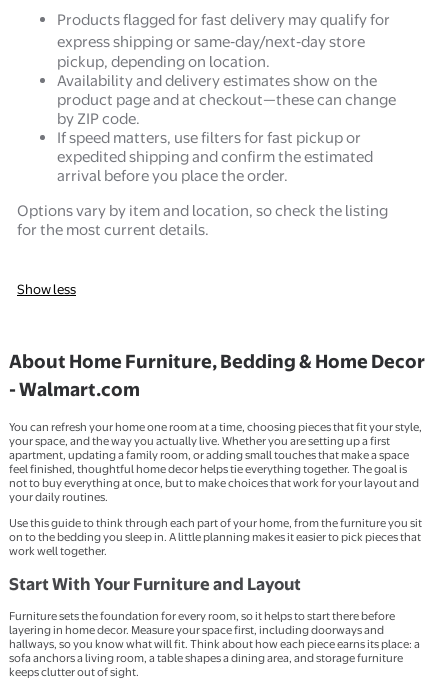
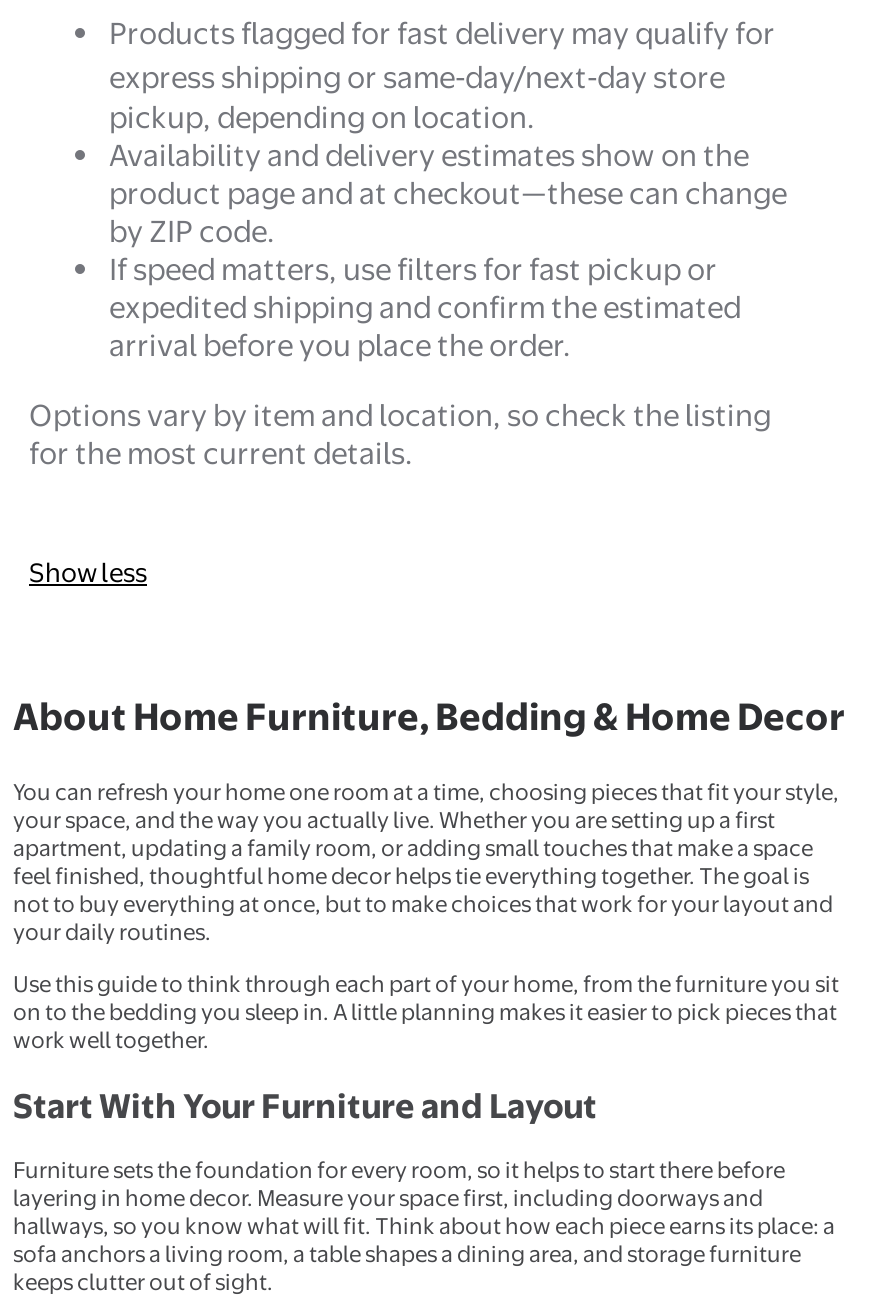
[9,378,140,401] - Walmart.com -> none

